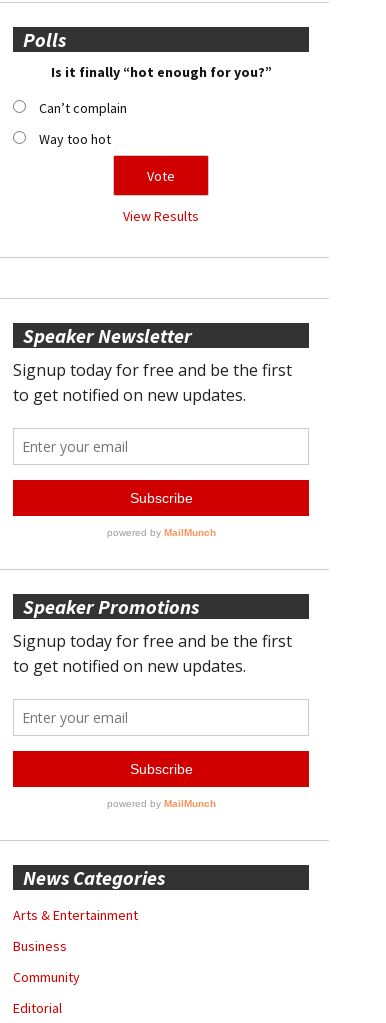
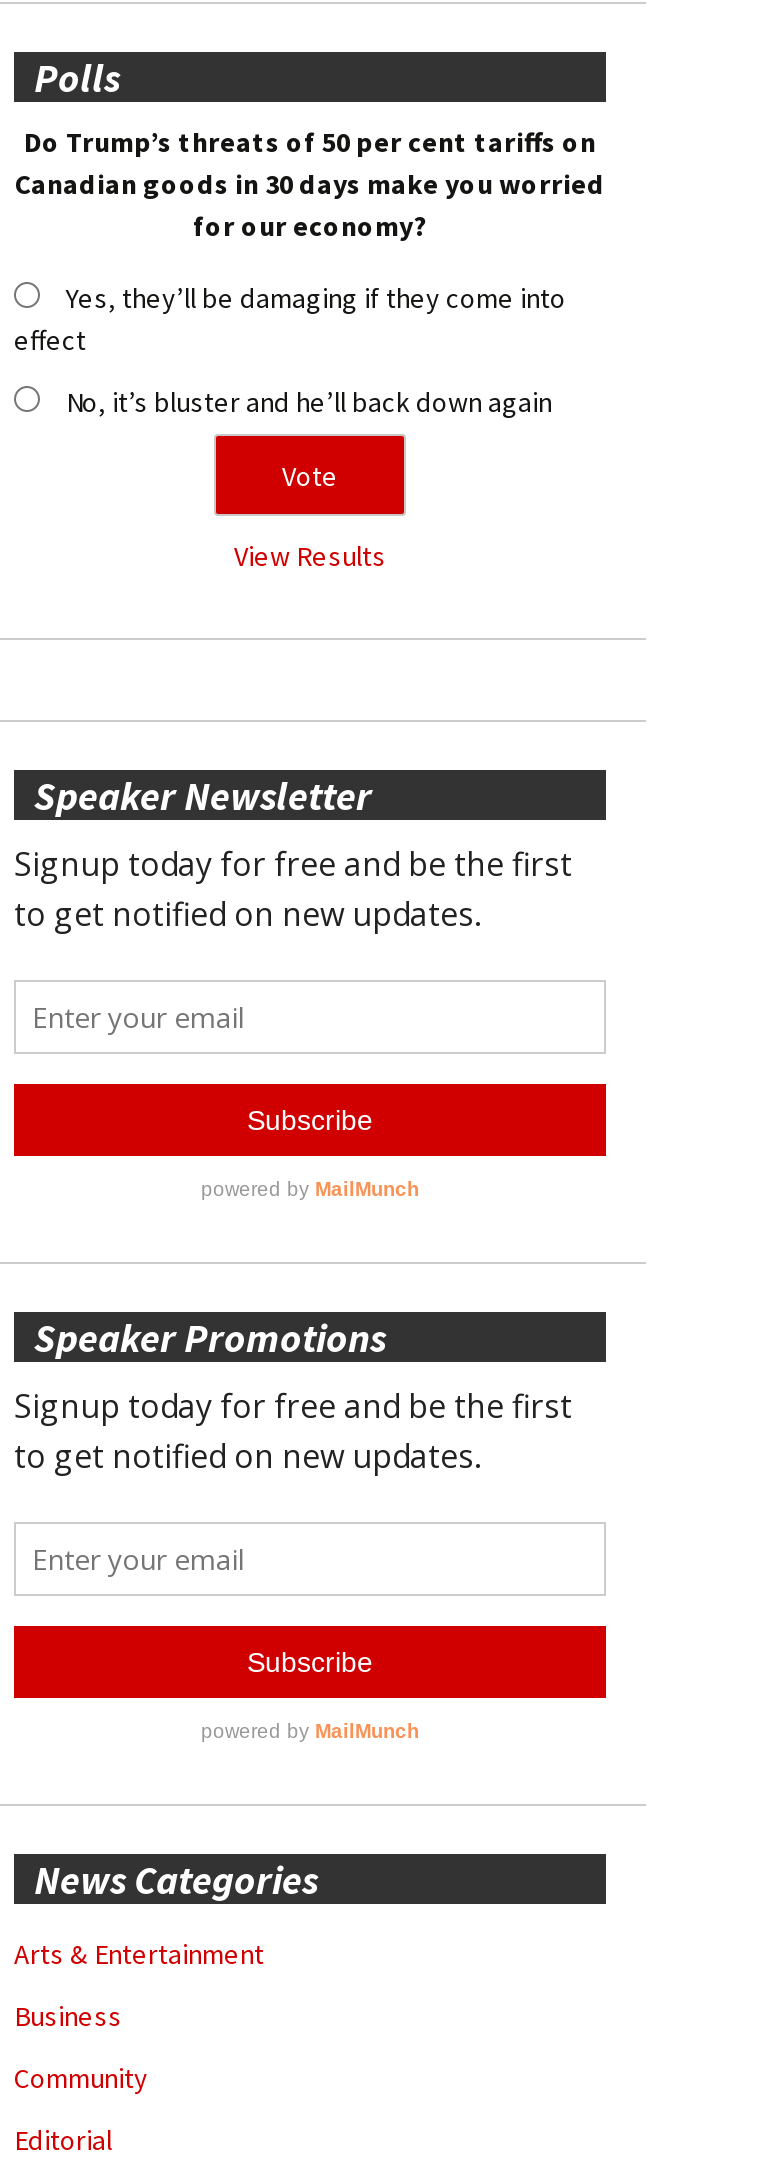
[50,63,271,81] Is it finally “hot enough for you?” -> [15,125,605,245] Do Trump’s threats of 50 per cent tariffs on | Canadian goods in 30 days make you worried | for our economy?
[39,99,127,117] Can’t complain -> [14,281,566,359] Yes, they’ll be damaging if they come into | effect
[39,130,111,148] Way too hot -> [66,385,552,421] No, it’s bluster and he’ll back down again

